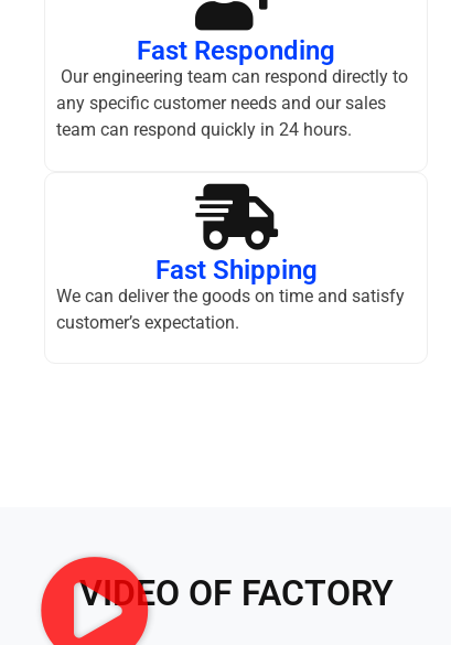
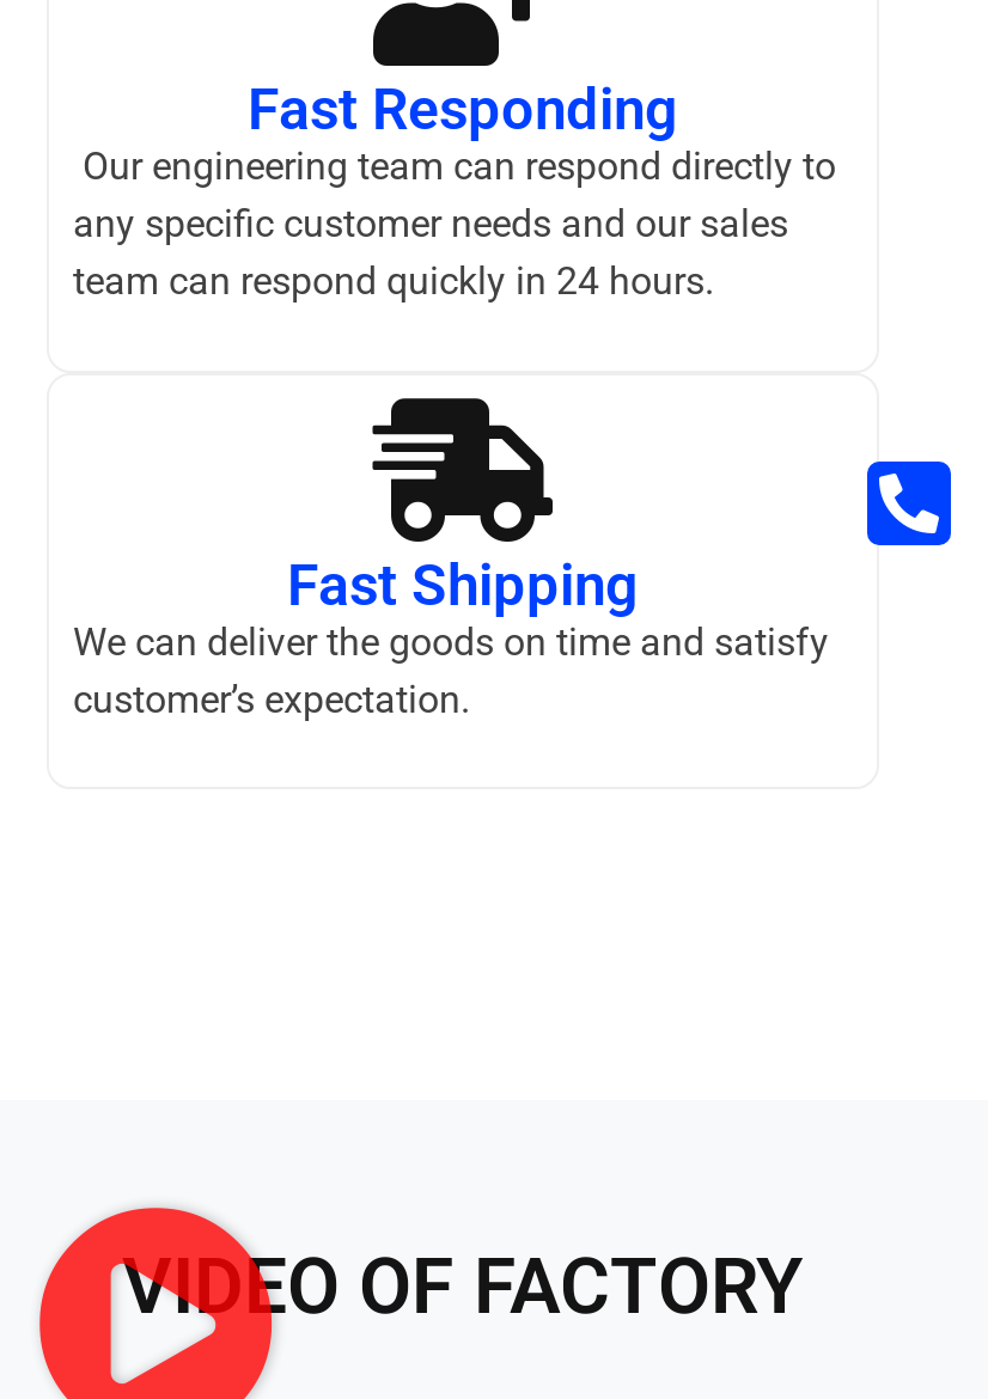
none -> [865,459,953,548] [image]

